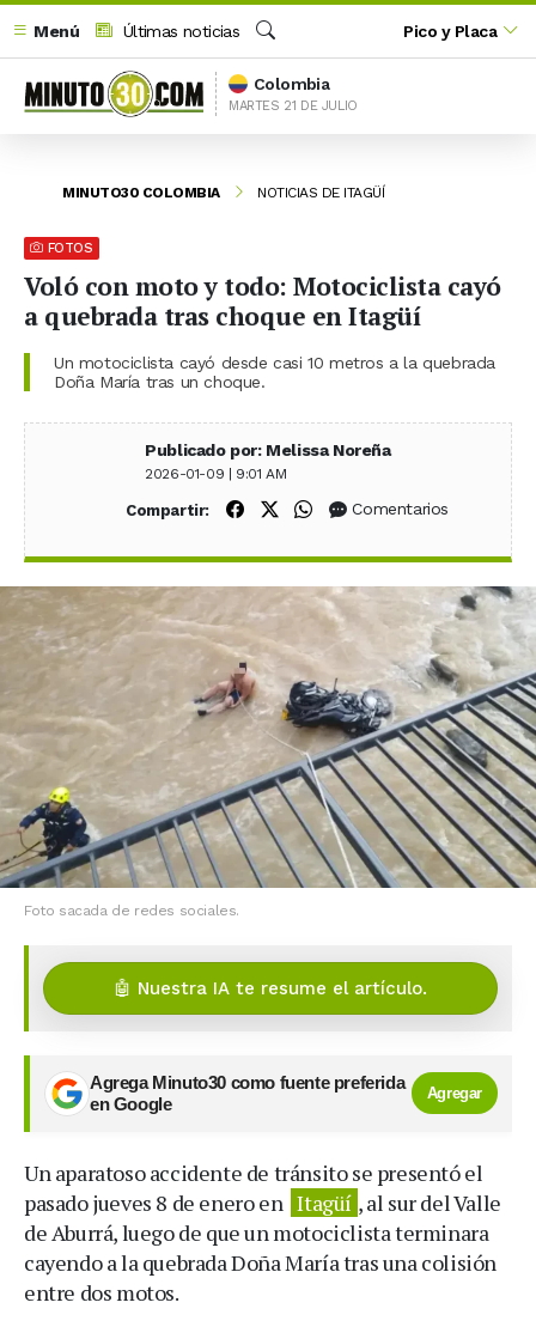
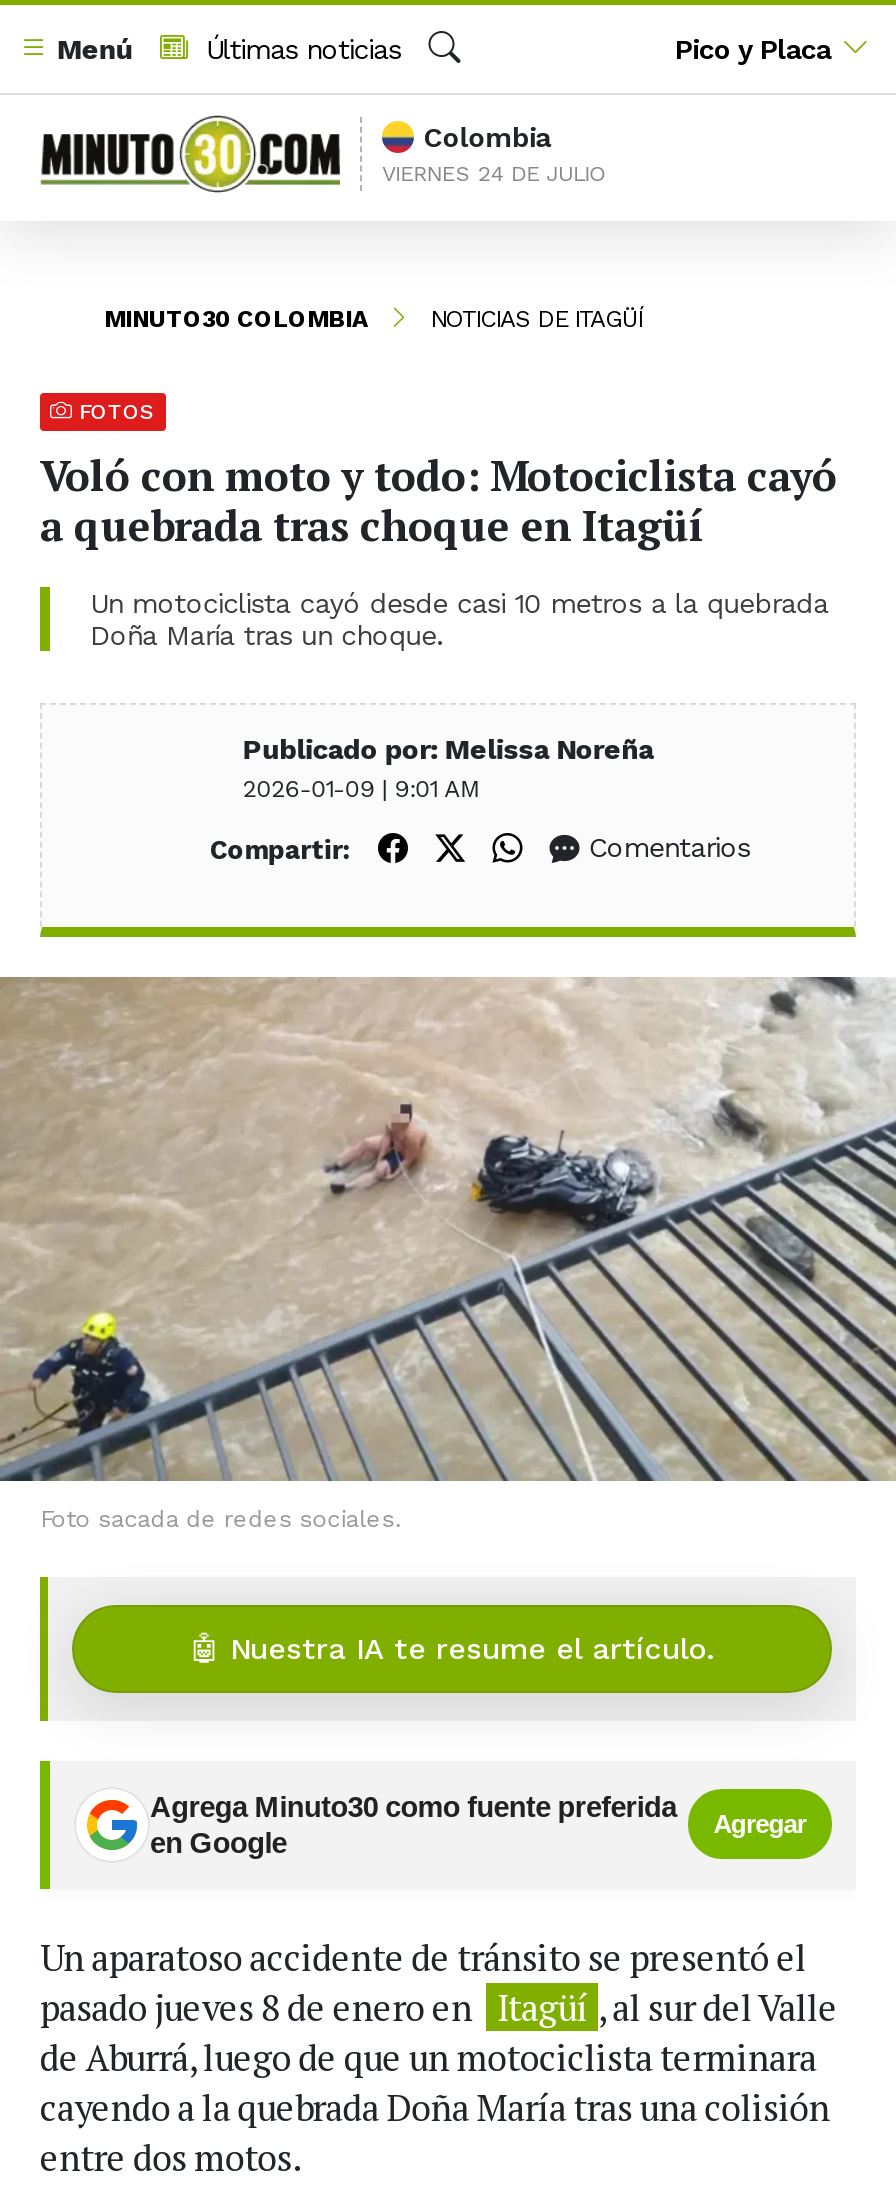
[229,98,357,114] MARTES 21 DE JULIO -> [382,161,607,187] VIERNES 24 DE JULIO

